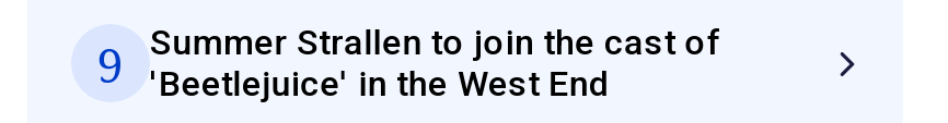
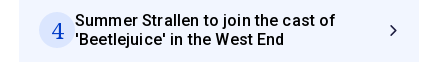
[97,22,723,105] 9 Summer Strallen to join the cast of 'Beetlejuice' in the West End -> [51,11,337,49] 4 Summer Strallen to join the cast of 'Beetlejuice' in the West End

